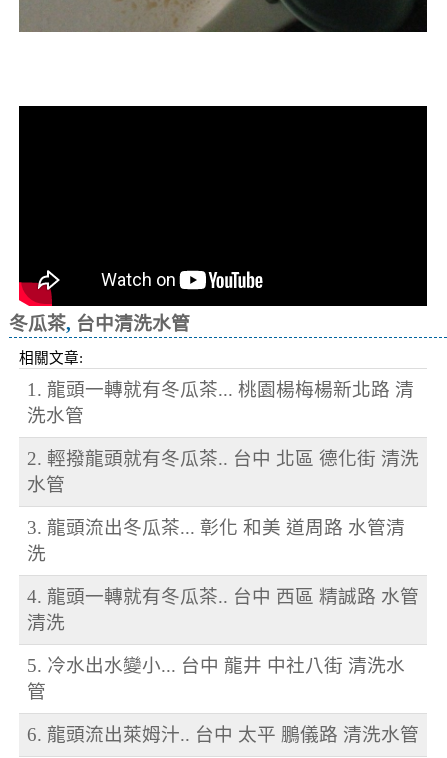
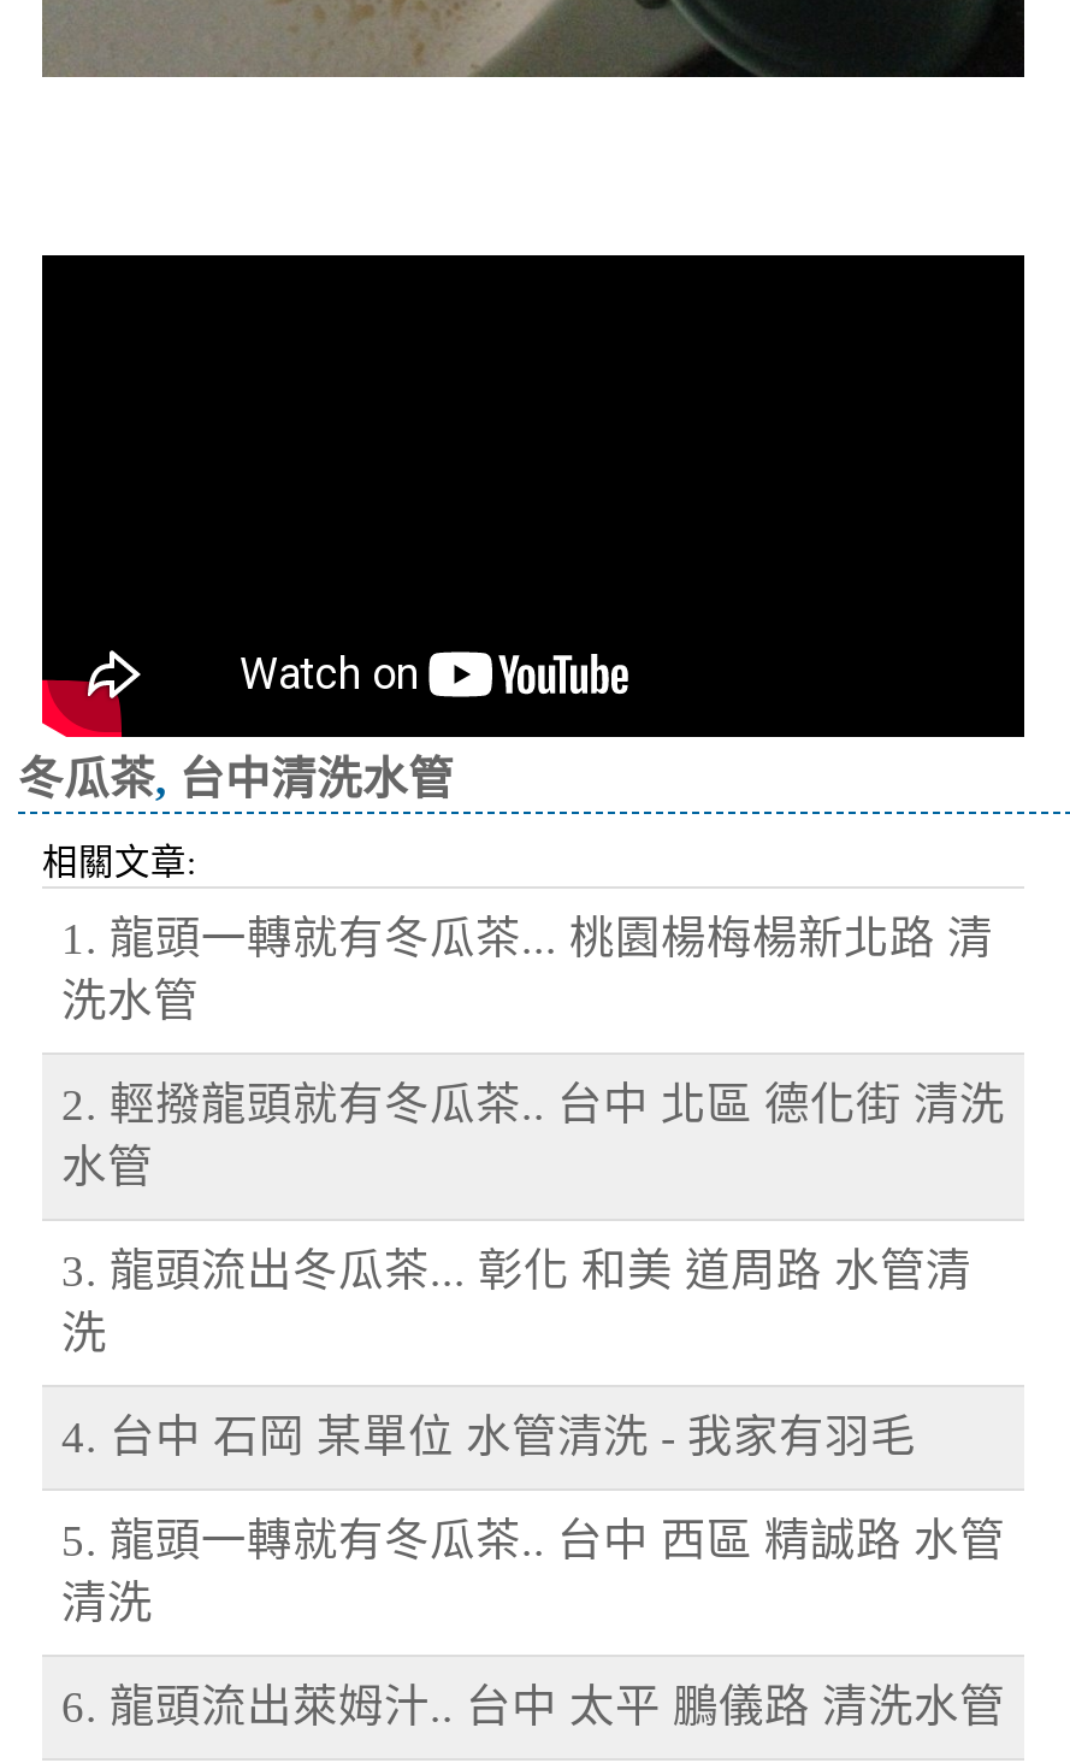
[27,586,419,607] 4. 龍頭一轉就有冬瓜茶.. 台中 西區 精誠路 水管 -> [61,1411,1005,1566] 4. 台中 石岡 某單位 水管清洗 - 我家有羽毛 | 5. 龍頭一轉就有冬瓜茶.. 台中 西區 精誠路 水管
moved [27,612,65,633] -> [61,1578,153,1628]: 清洗
[27,655,405,702] 5. 冷水出水變小... 台中 龍井 中社八街 清洗水 | 管 -> none

